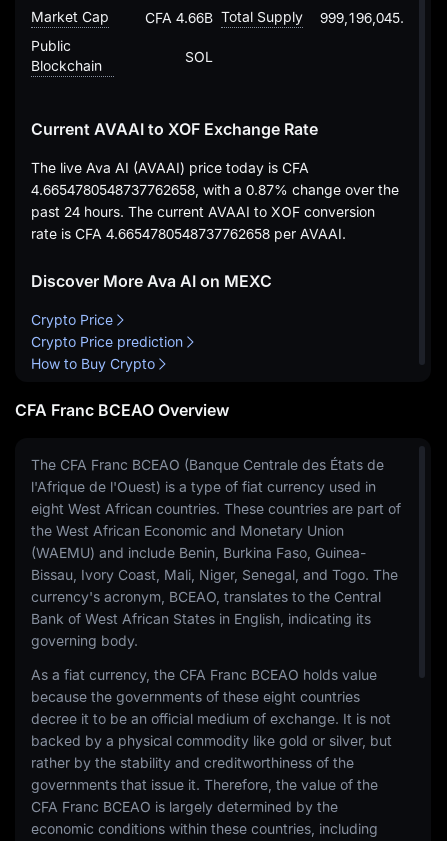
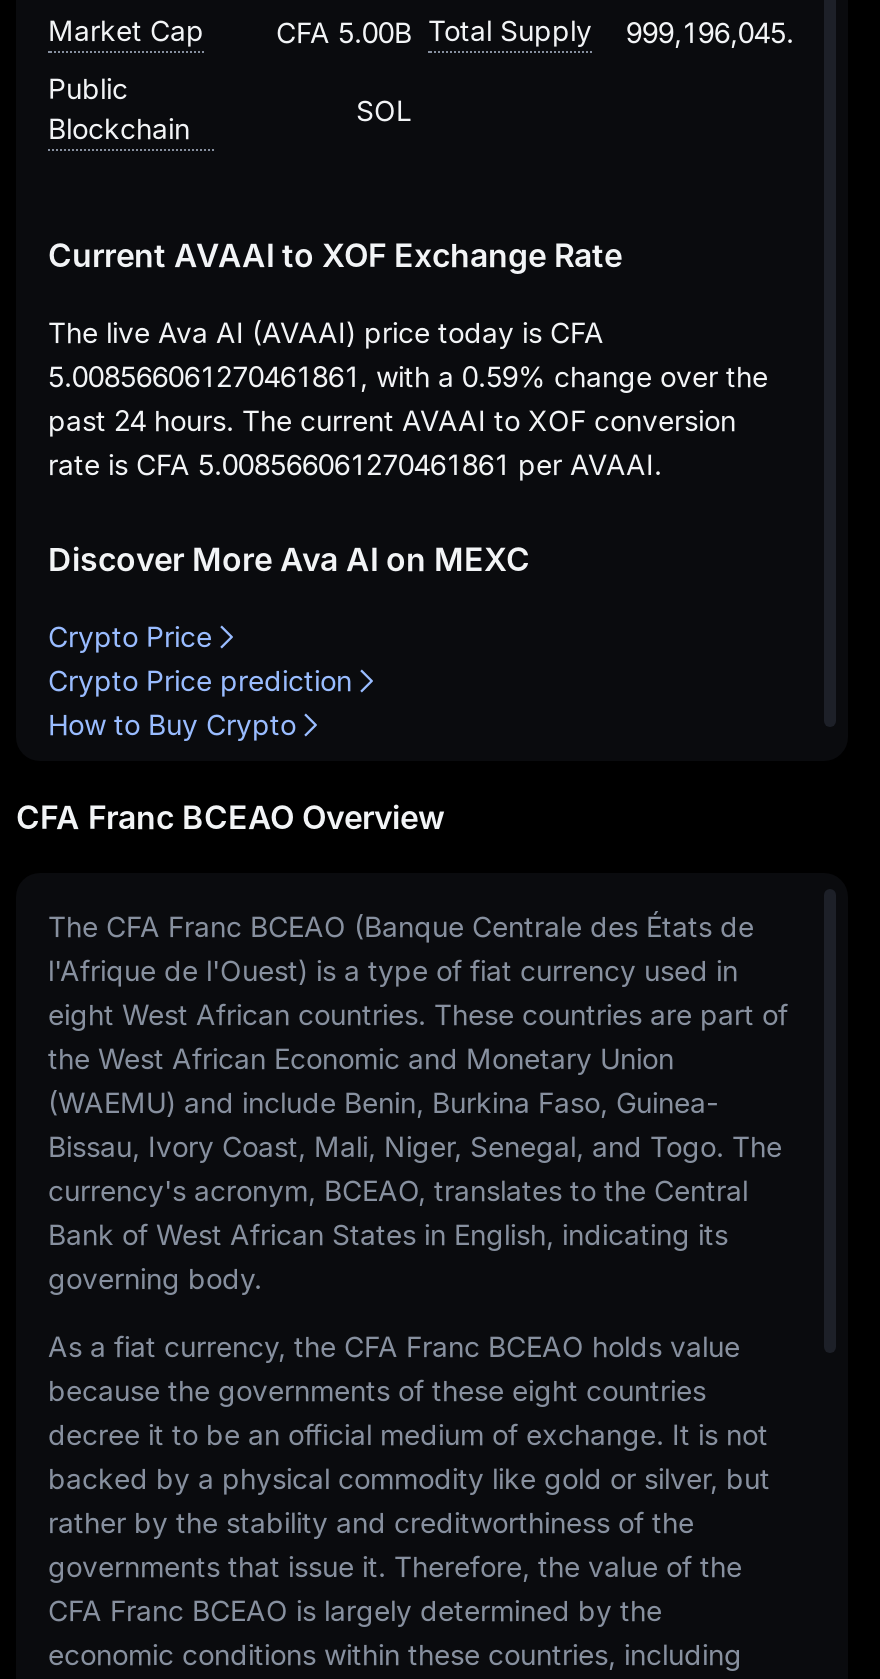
[145,8,303,26] CFA 4.66B Total Supply -> [276,14,592,49] CFA 5.00B Total Supply
[31,181,399,198] 4.6654780548737762658, with a 0.87% change over the -> [48,360,768,394] 5.008566061270461861, with a 0.59% change over the
[31,225,346,242] rate is CFA 4.6654780548737762658 per AVAAI. -> [48,448,662,482] rate is CFA 5.008566061270461861 per AVAAI.

